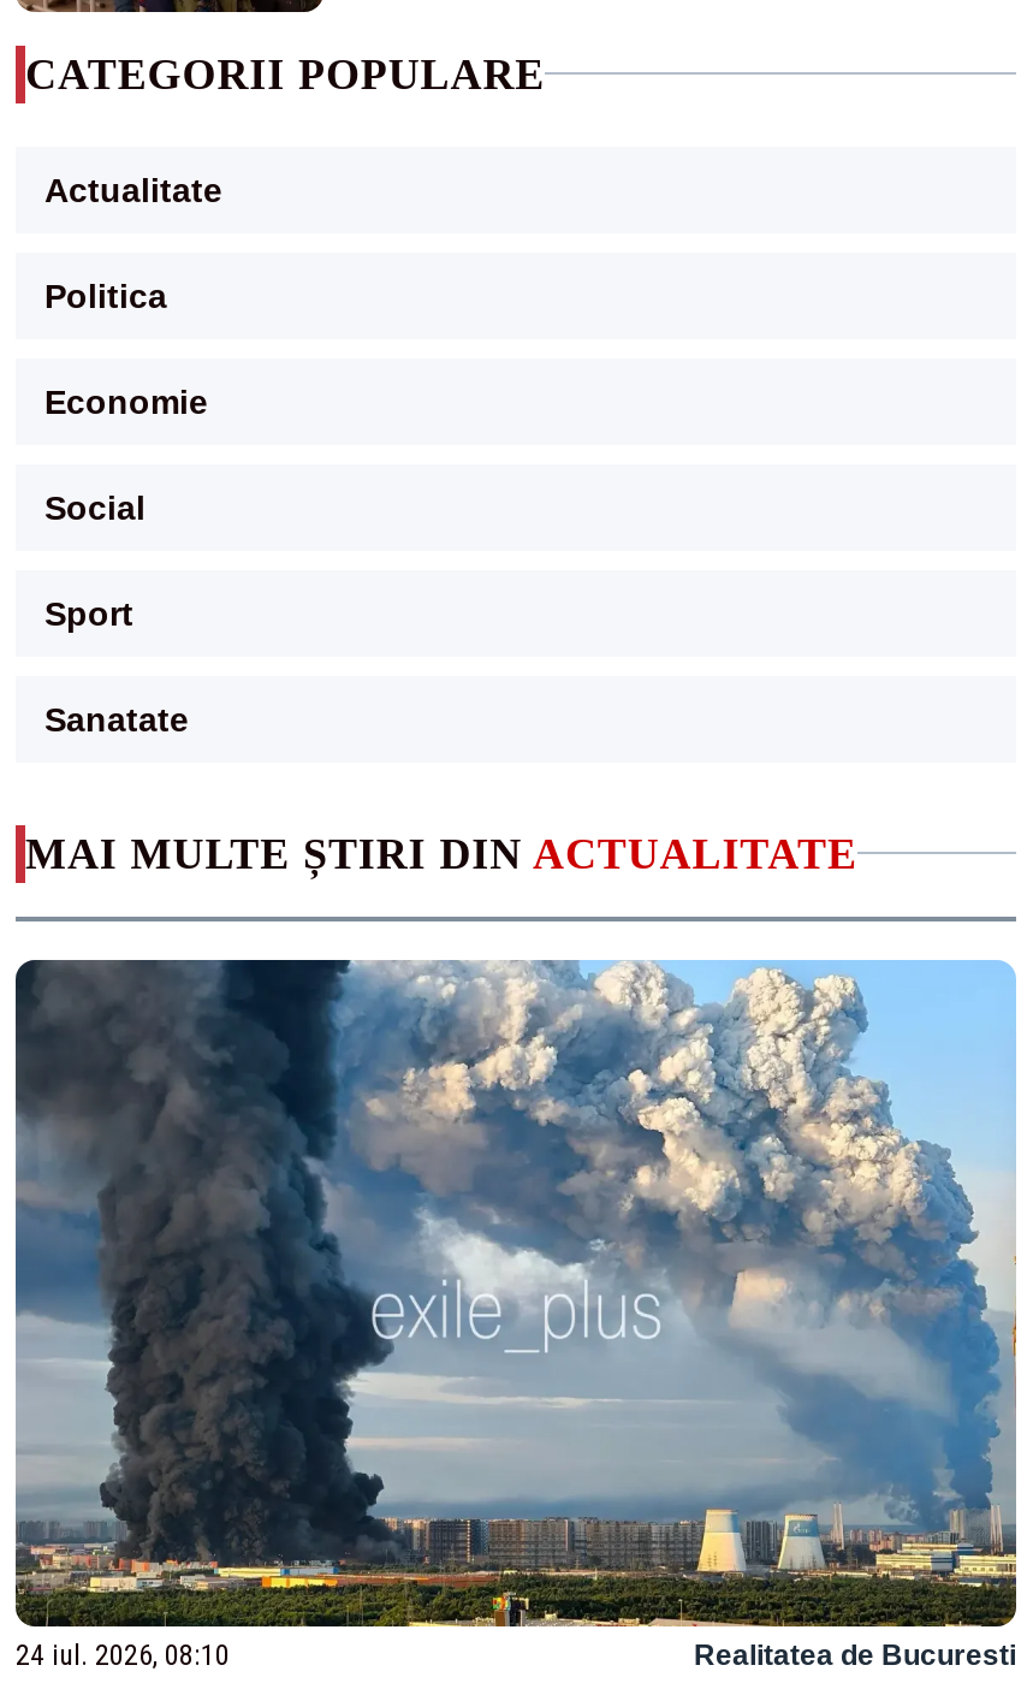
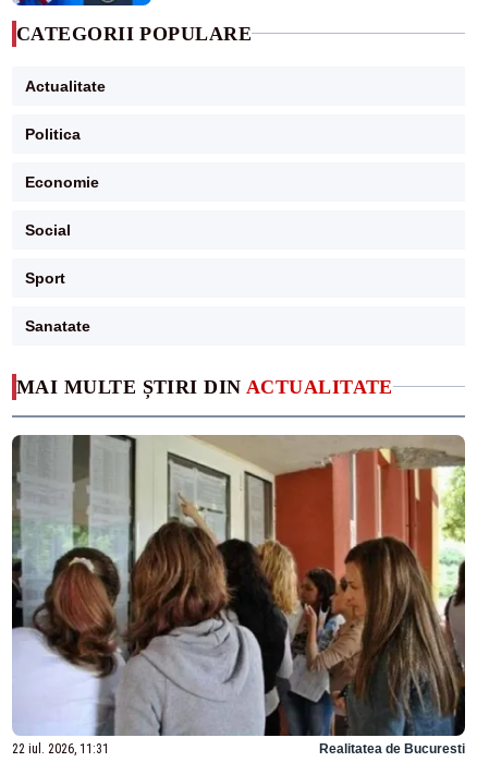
[13,960,1019,1673] [image] | 24 iul. 2026, 08:10 -> [11,434,466,757] [image] | 22 iul. 2026, 11:31

